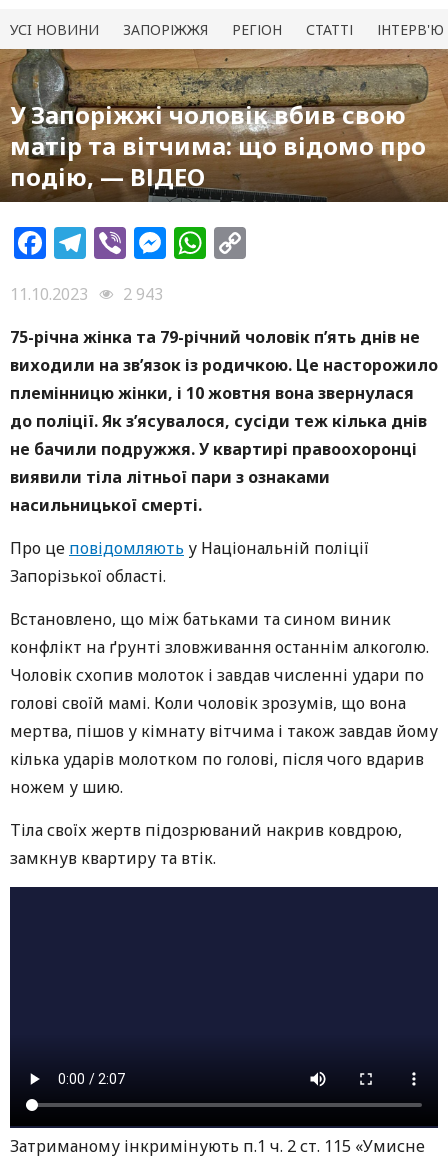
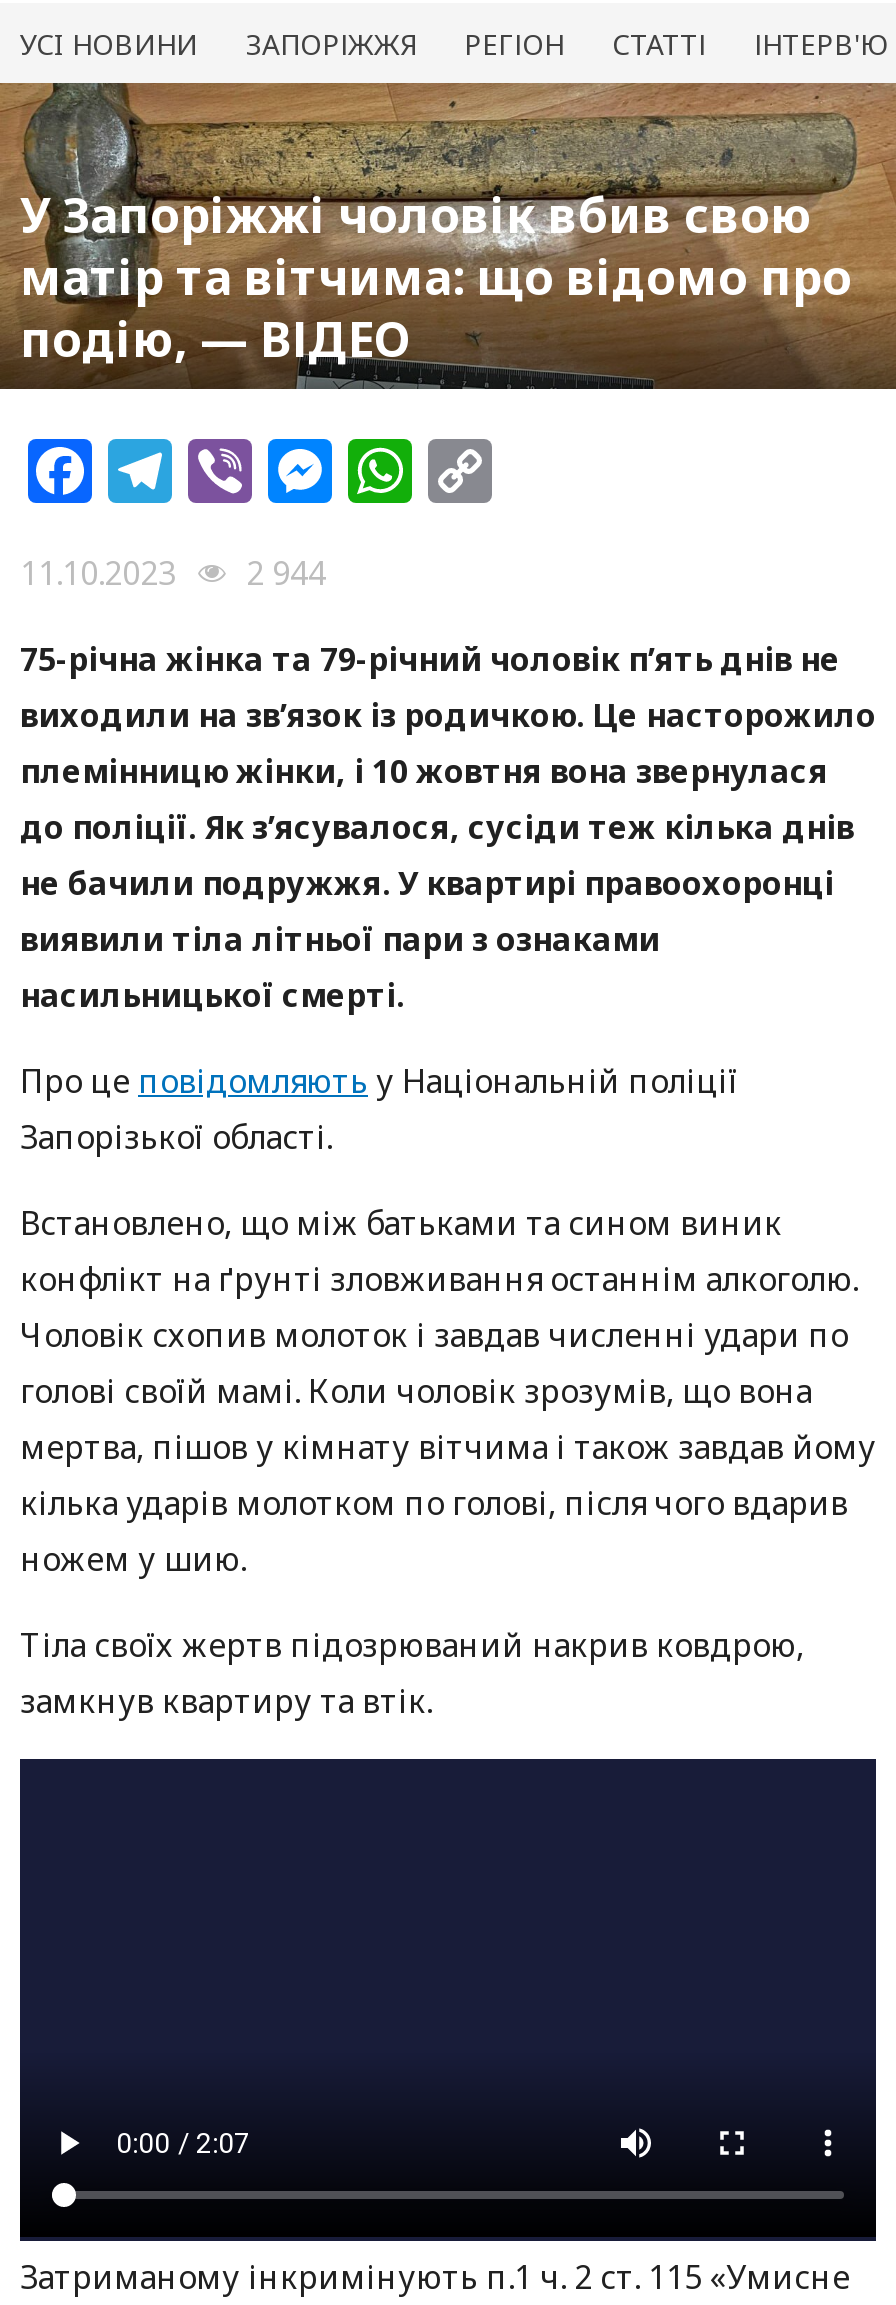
[10,283,163,305] 11.10.2023 2 943 -> [20,550,326,594] 11.10.2023 2 944

